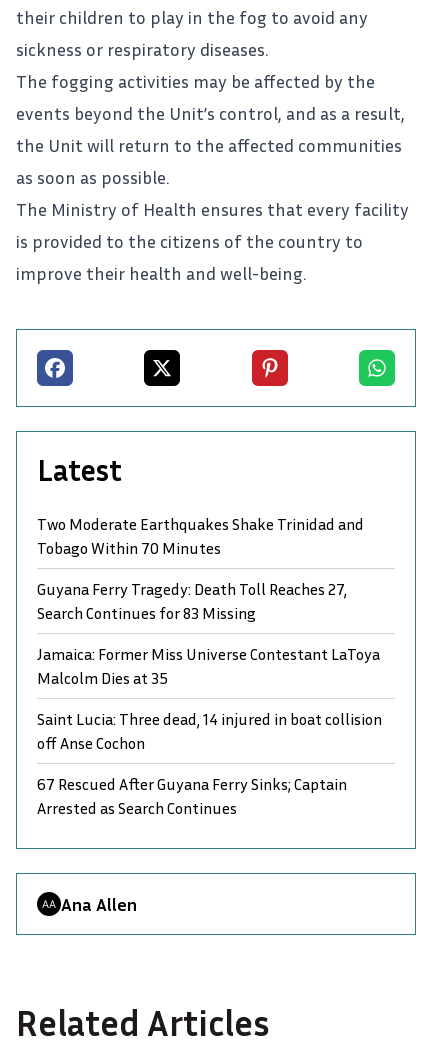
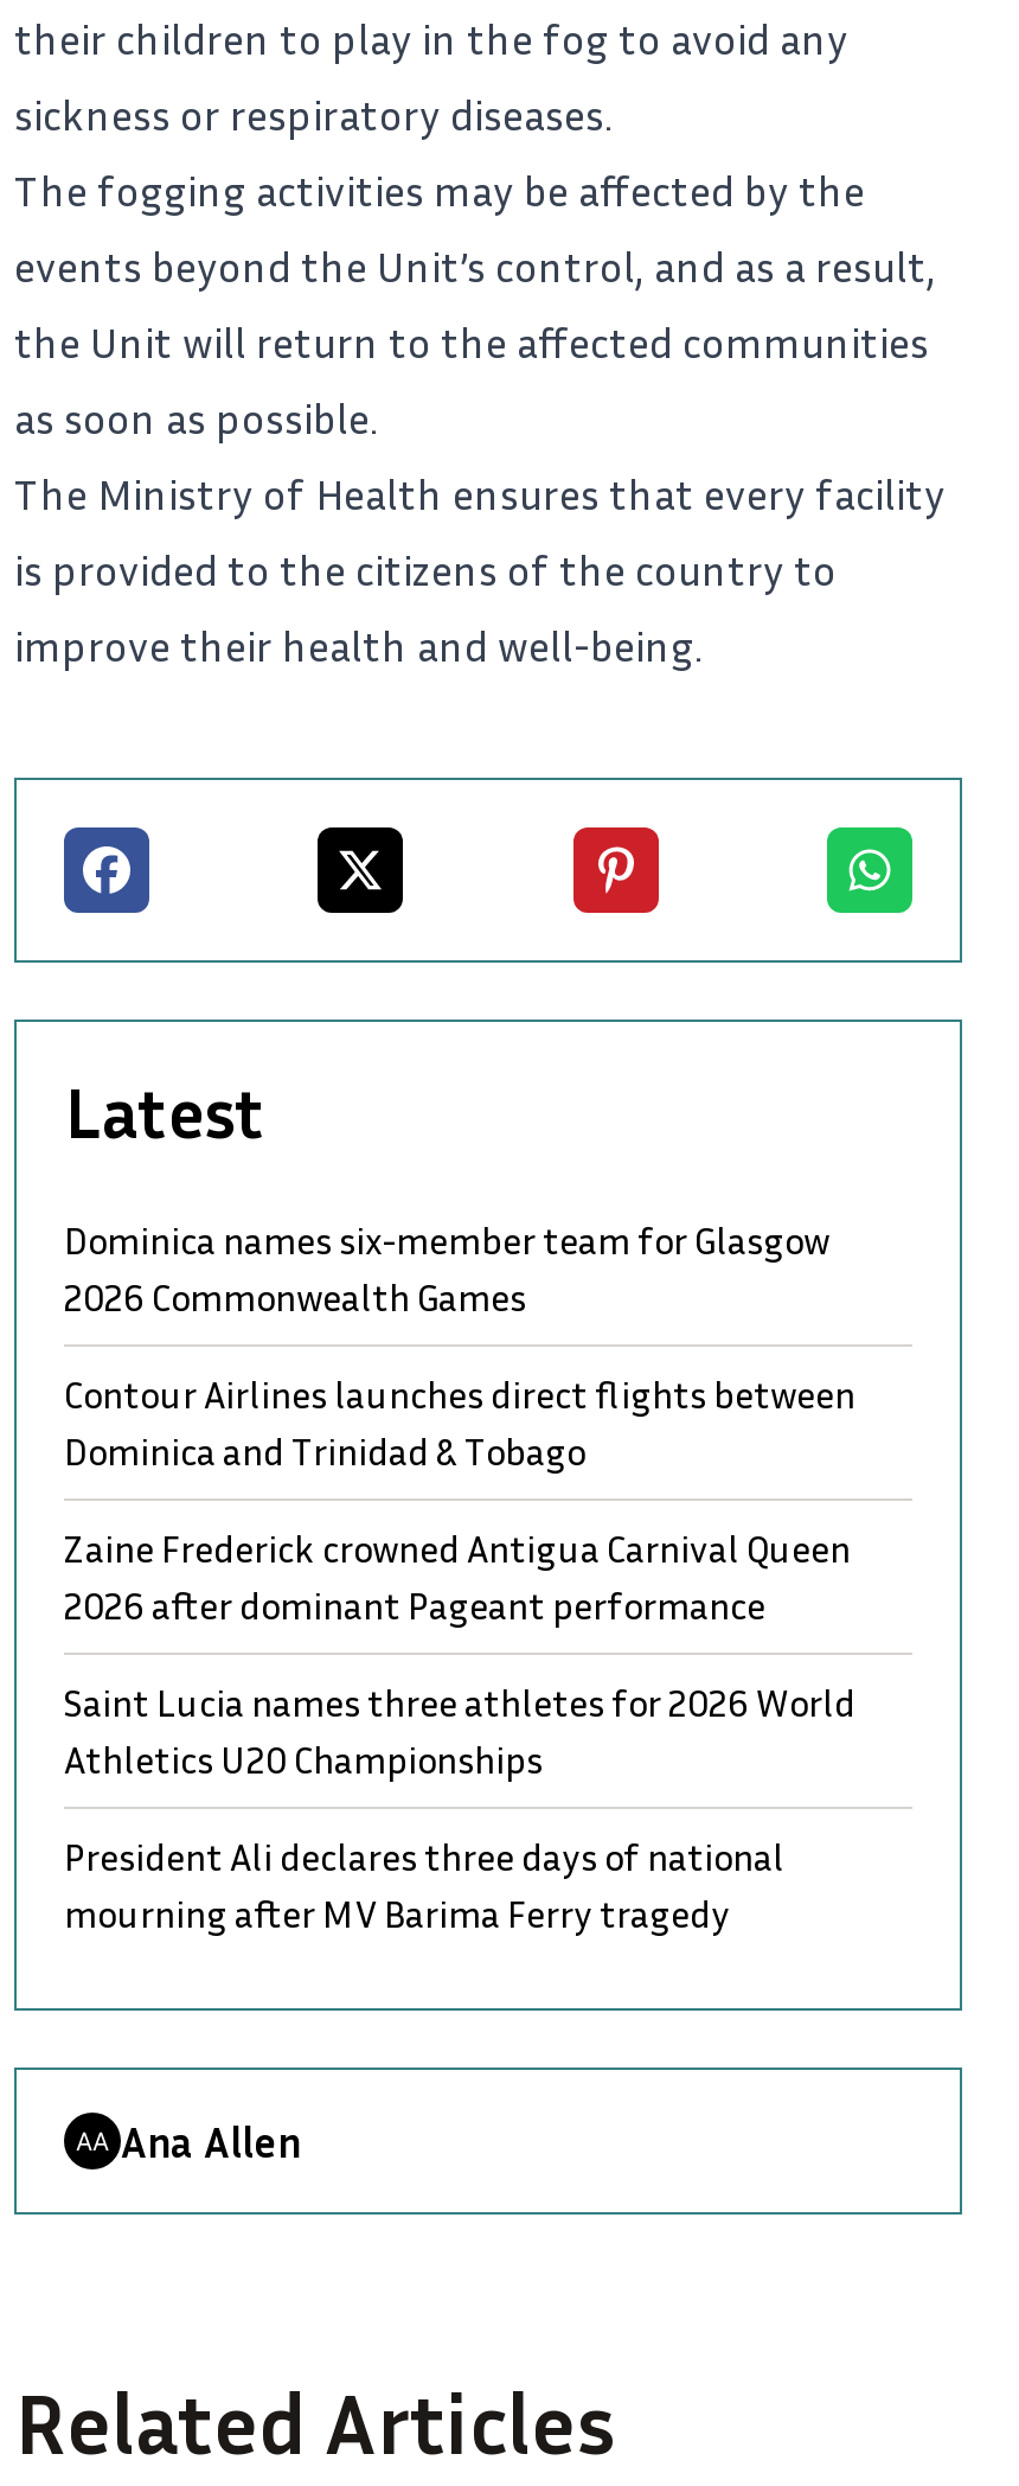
[37,514,364,558] Two Moderate Earthquakes Shake Trinidad and | Tobago Within 70 Minutes -> [64,1216,829,1320] Dominica names six-member team for Glasgow | 2026 Commonwealth Games
[37,579,347,623] Guyana Ferry Tragedy: Death Toll Reaches 27, | Search Continues for 83 Missing -> [64,1370,855,1474] Contour Airlines launches direct flights between | Dominica and Trinidad & Tobago
[37,644,380,688] Jamaica: Former Miss Universe Contestant LaToya | Malcolm Dies at 35 -> [64,1524,851,1628] Zaine Frederick crowned Antigua Carnival Queen | 2026 after dominant Pageant performance
[37,709,382,753] Saint Lucia: Three dead, 14 injured in boat collision | off Anse Cochon -> [64,1678,855,1782] Saint Lucia names three athletes for 2026 World | Athletics U20 Championships
[37,774,347,818] 67 Rescued After Guyana Ferry Sinks; Captain | Arrested as Search Continues -> [64,1832,784,1936] President Ali declares three days of national | mourning after MV Barima Ferry tragedy

